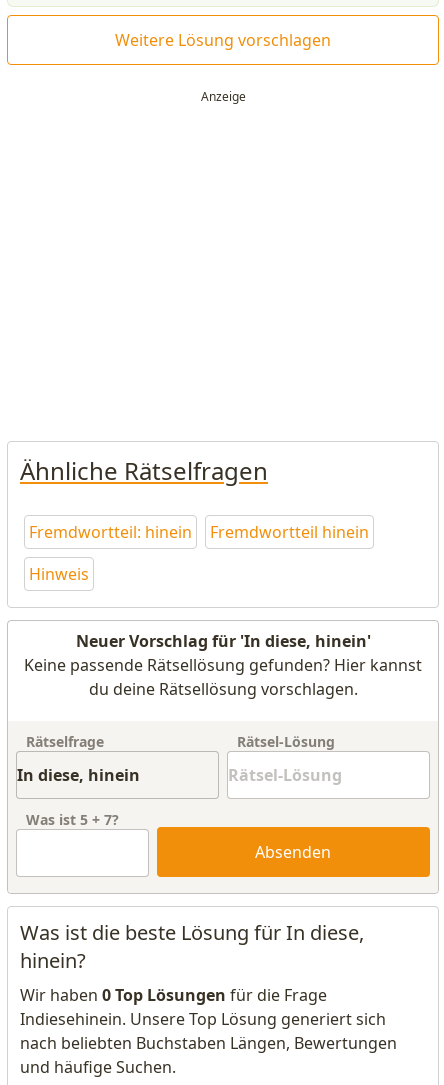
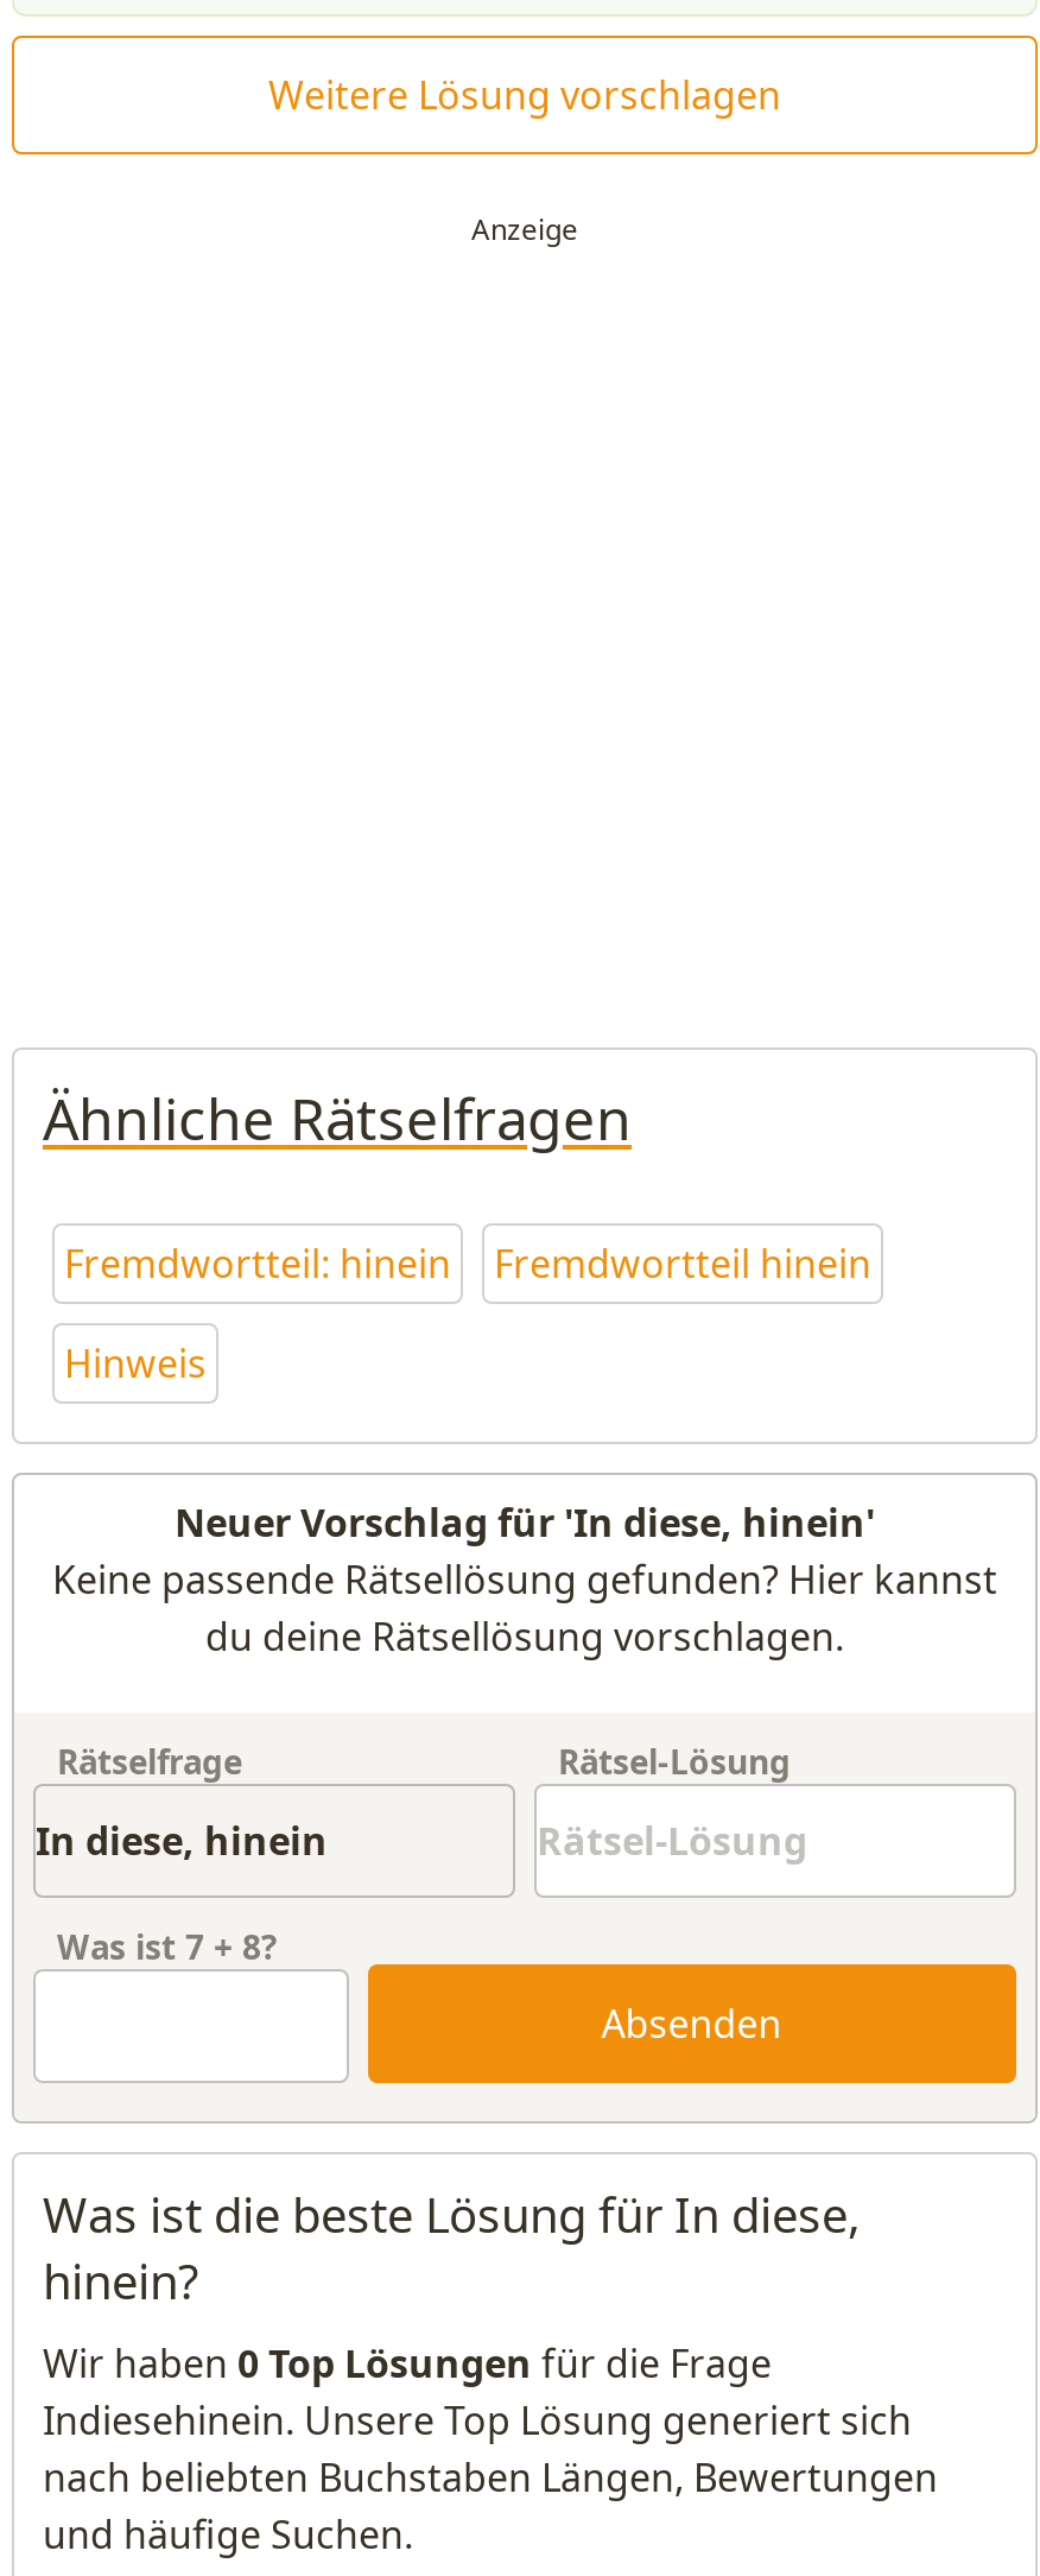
[26,810,119,829] Was ist 5 + 7? -> [57,1924,278,1969] Was ist 7 + 8?

